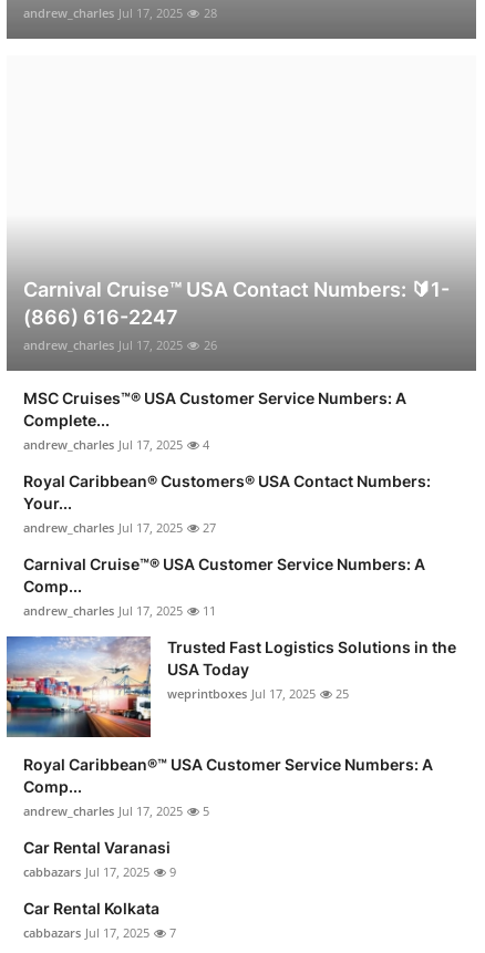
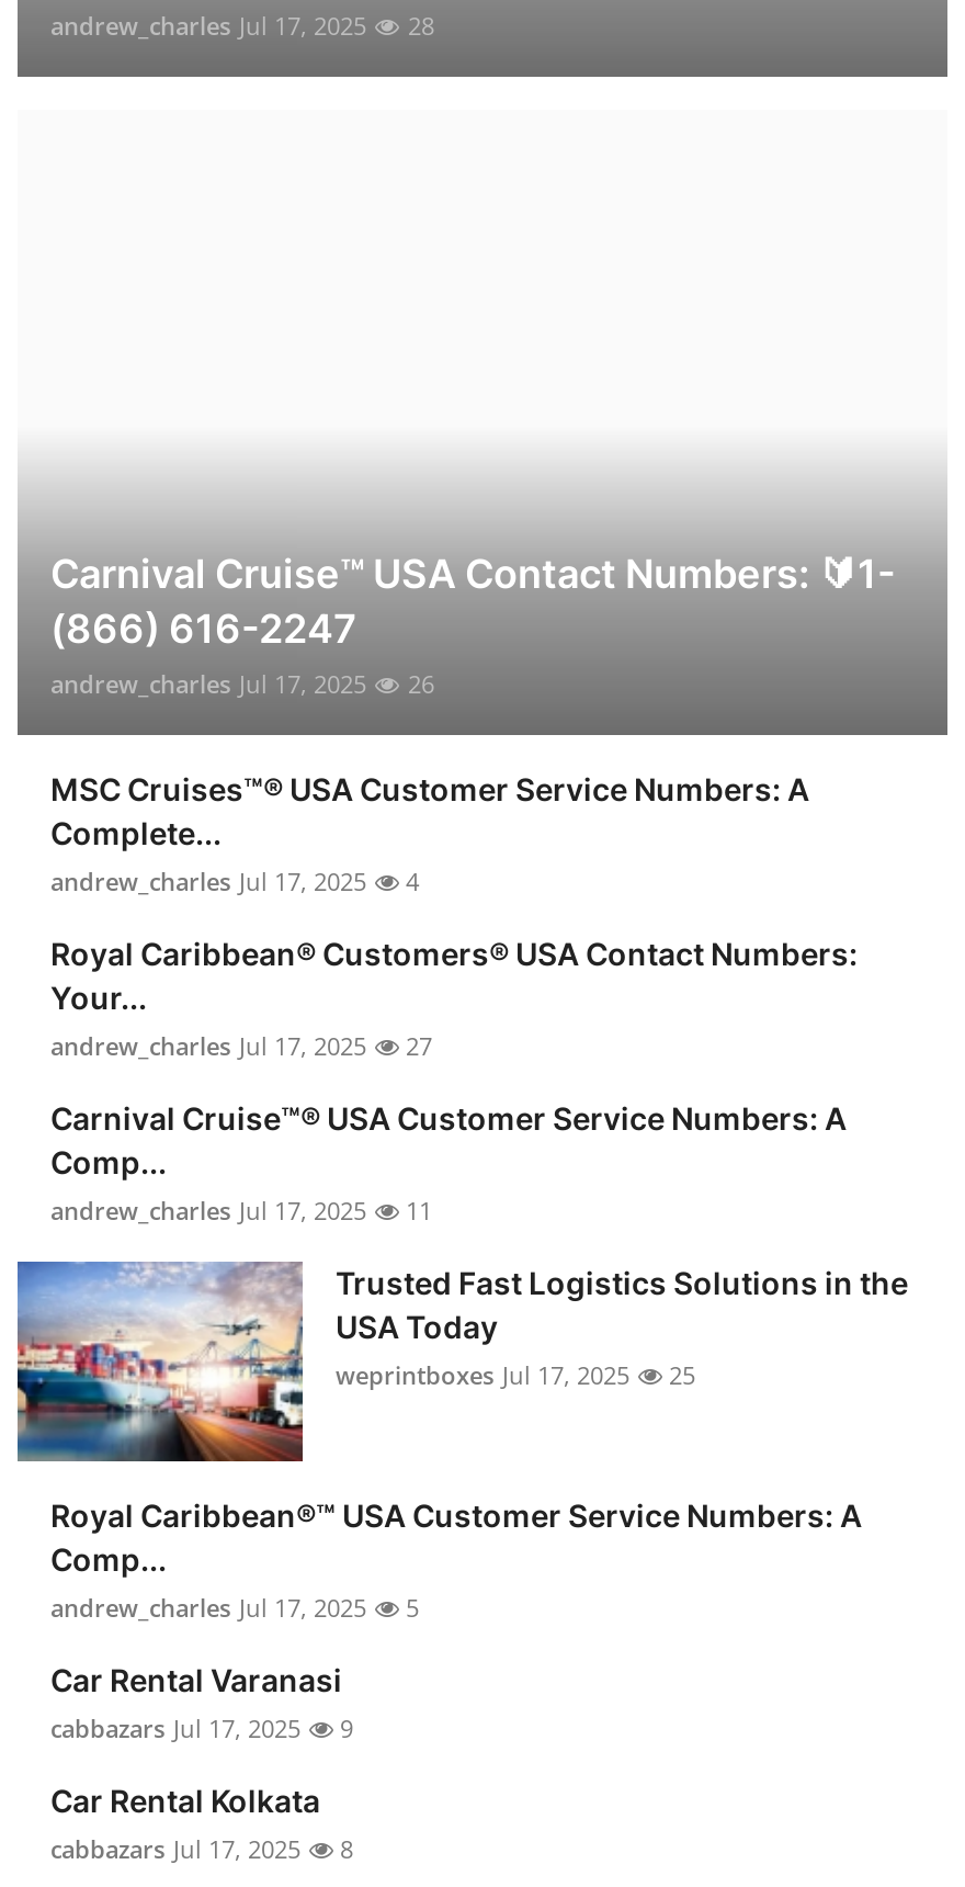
[23,925,176,941] cabbazars Jul 17, 2025 7 -> [50,1833,353,1866] cabbazars Jul 17, 2025 8

